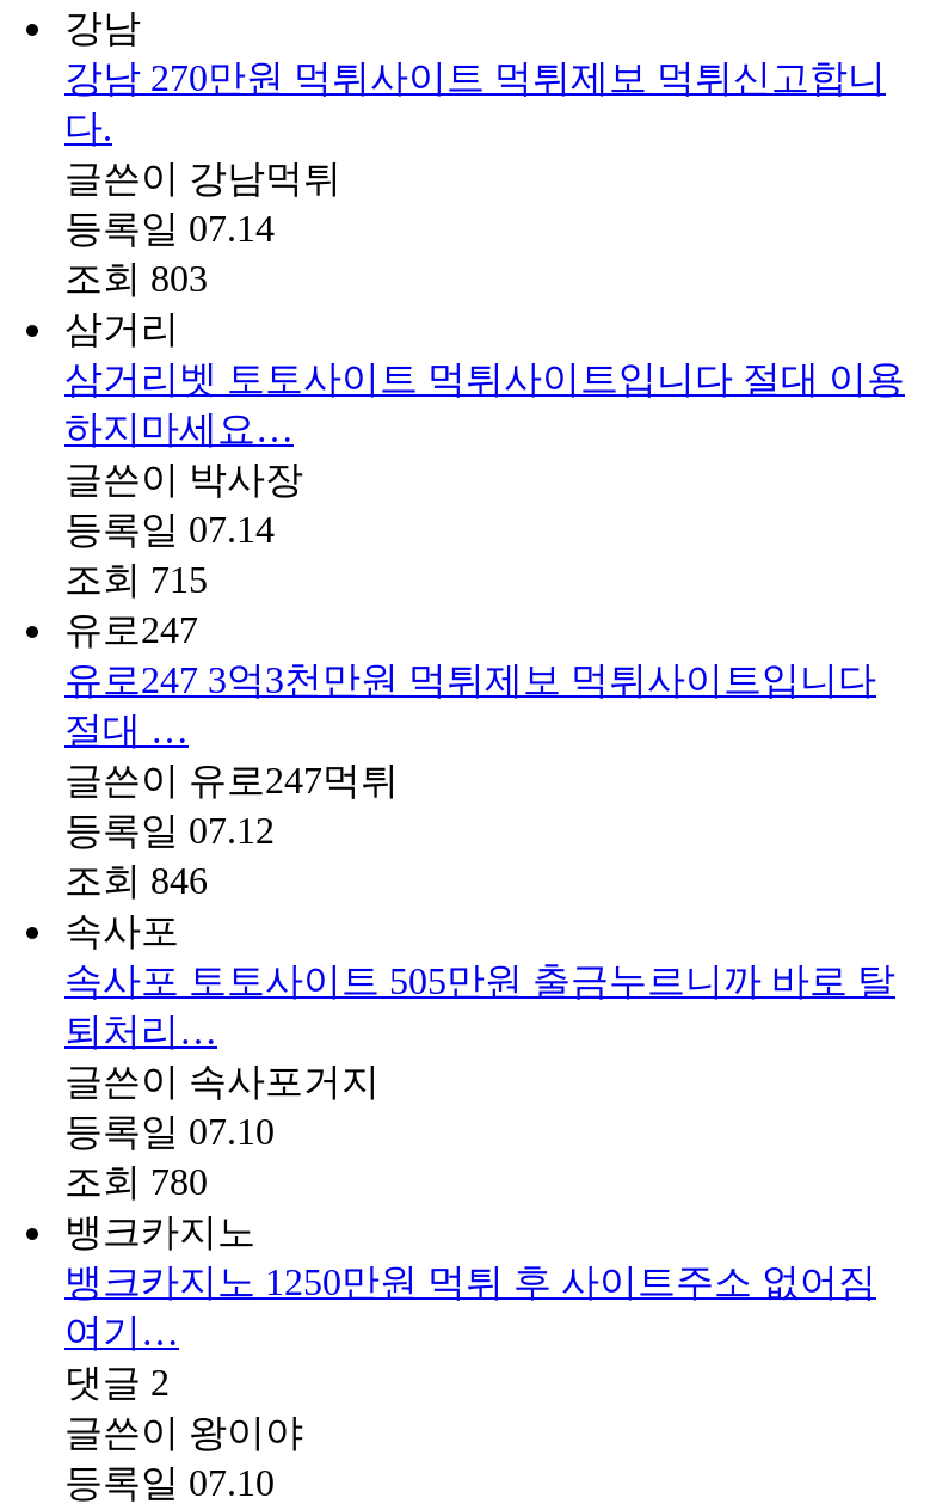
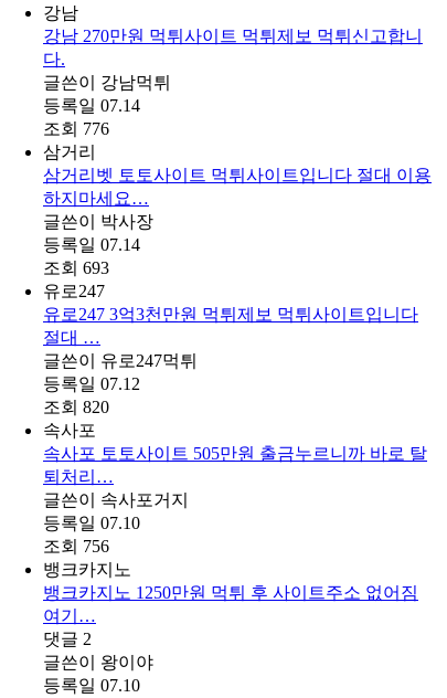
[64,259,208,299] 조회 803 -> [43,119,109,138] 조회 776
[64,560,208,600] 조회 715 -> [43,259,109,277] 조회 693
[64,861,208,901] 조회 846 -> [43,398,109,417] 조회 820
[64,1162,208,1202] 조회 780 -> [43,537,109,556] 조회 756

